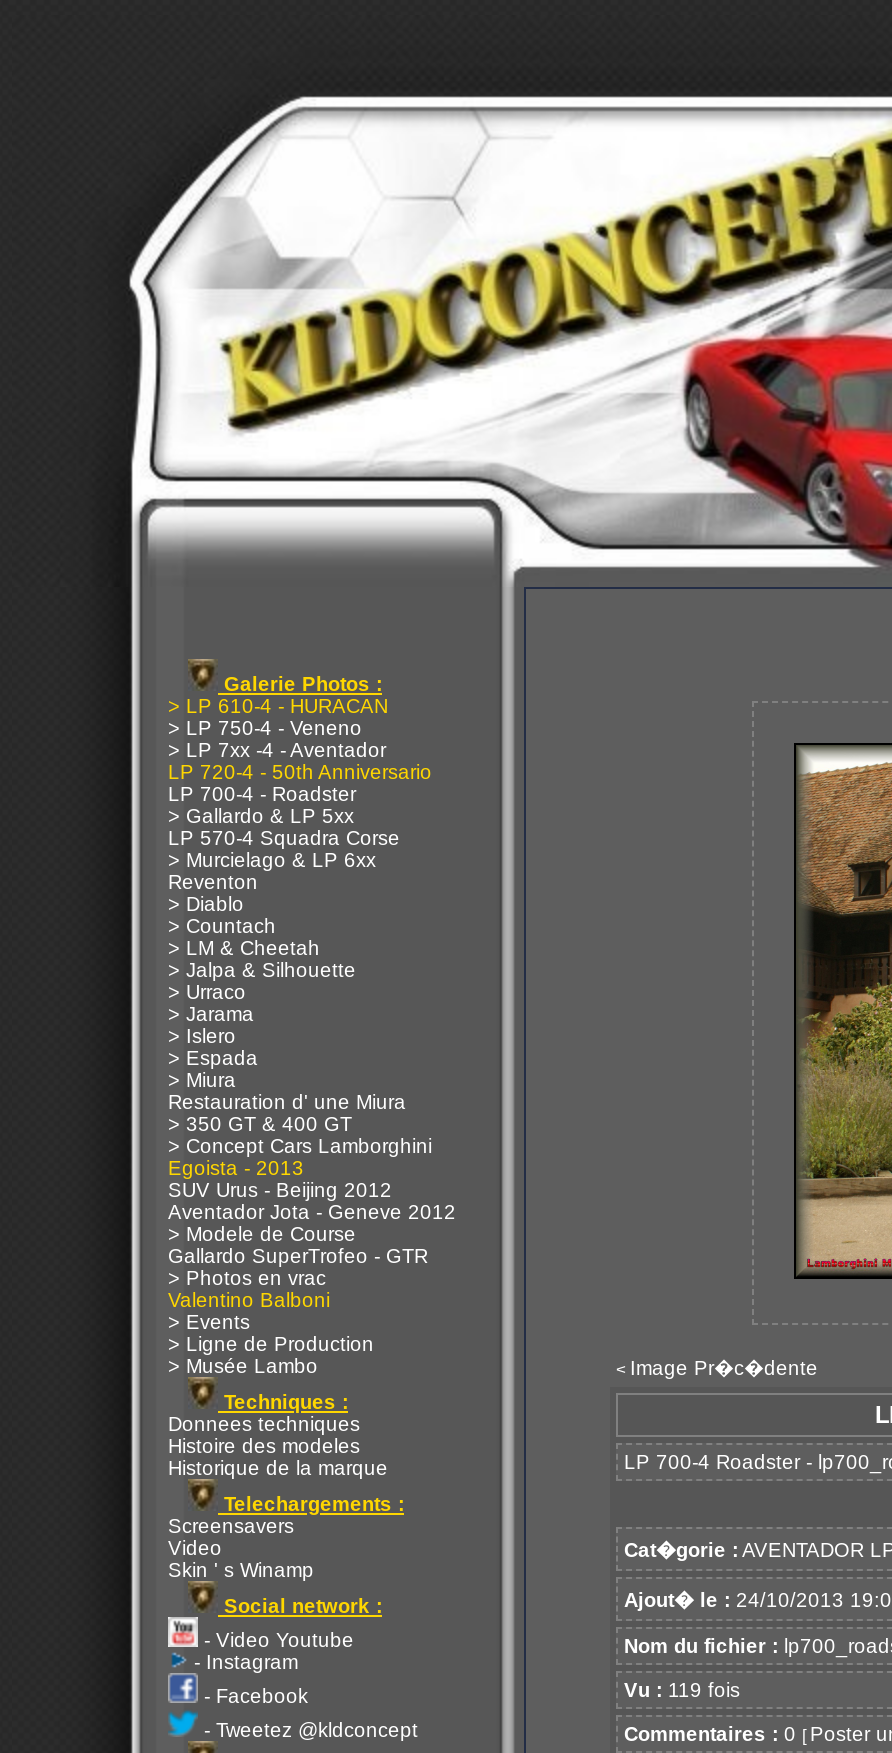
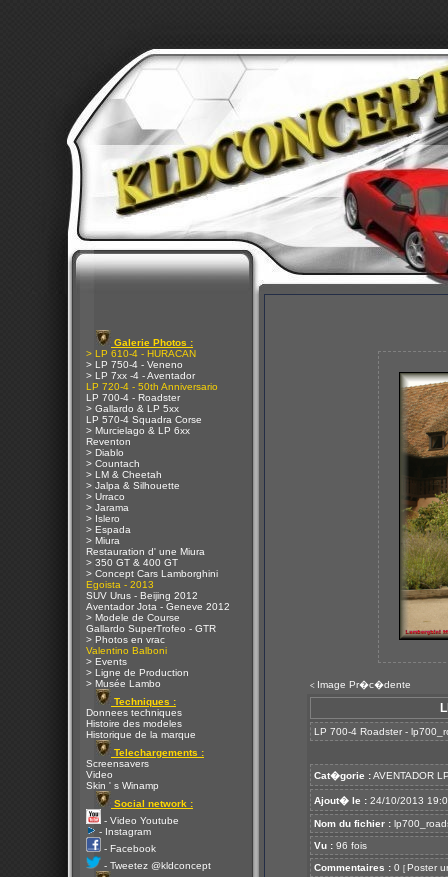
[624,1679,740,1701] Vu : 119 fois -> [314,840,367,851] Vu : 96 fois

